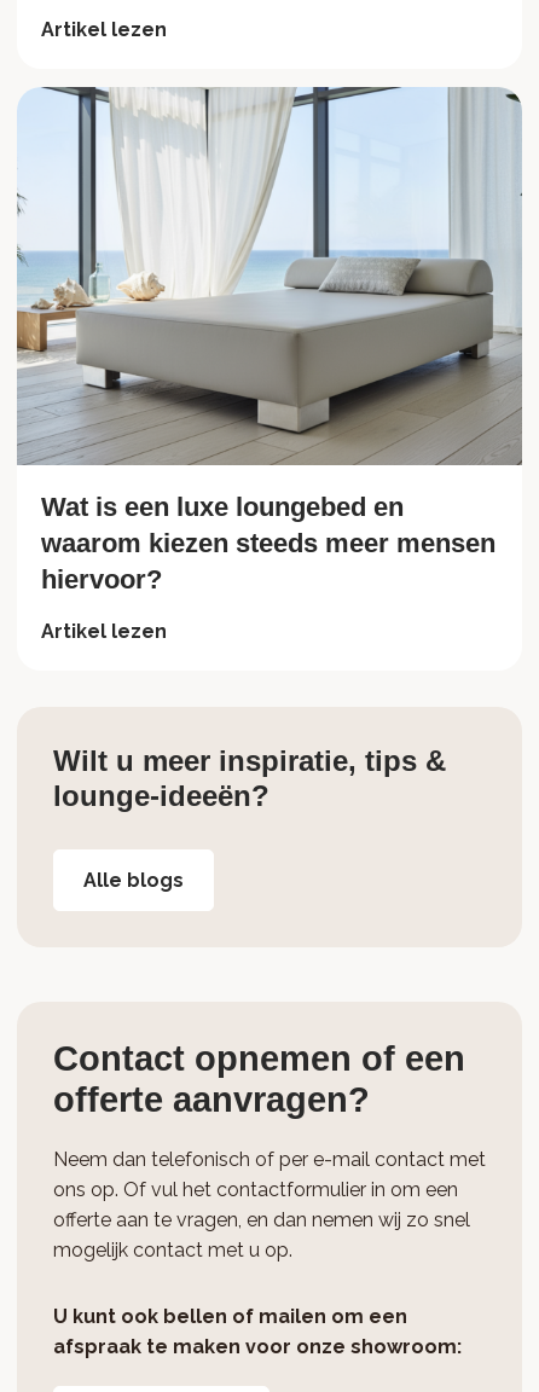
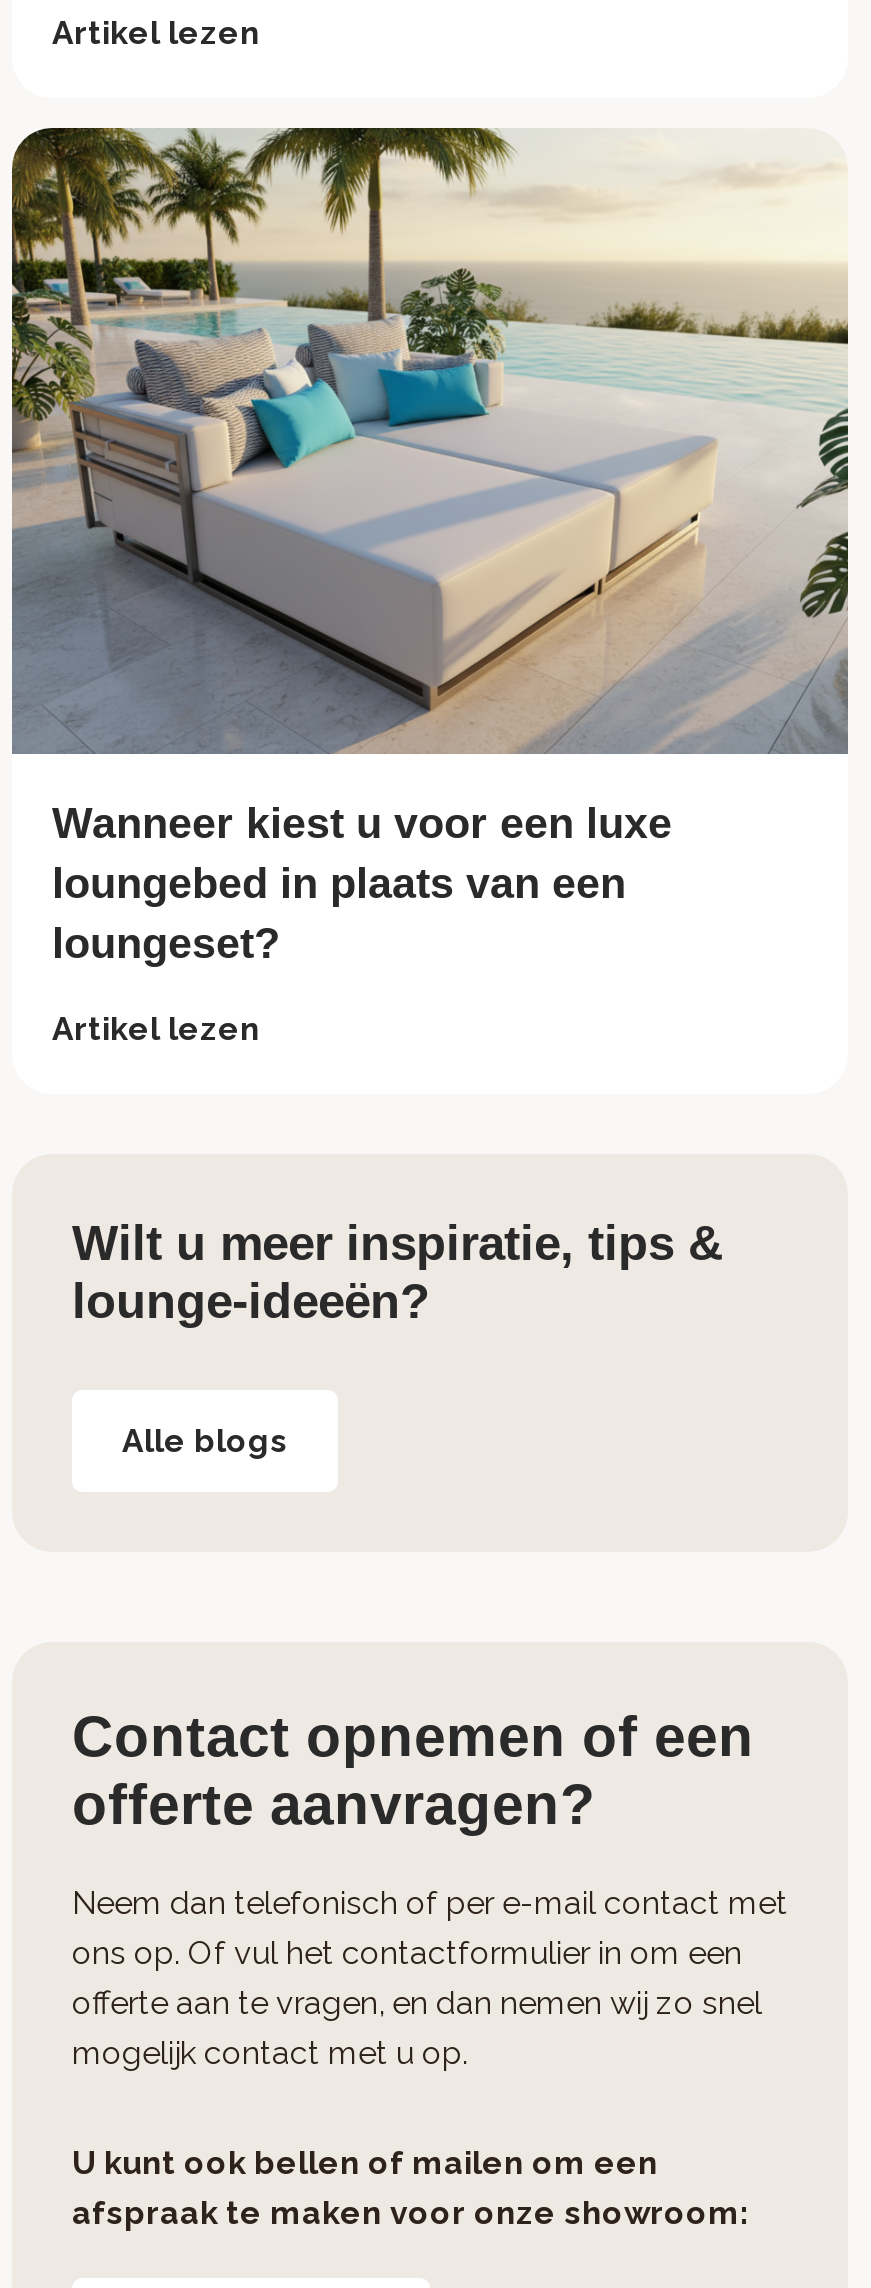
[16,86,522,595] [image] | Wat is een luxe loungebed en | waarom kiezen steeds meer mensen | hiervoor? -> [10,126,850,969] [image] | Wanneer kiest u voor een luxe | loungebed in plaats van een | loungeset?

